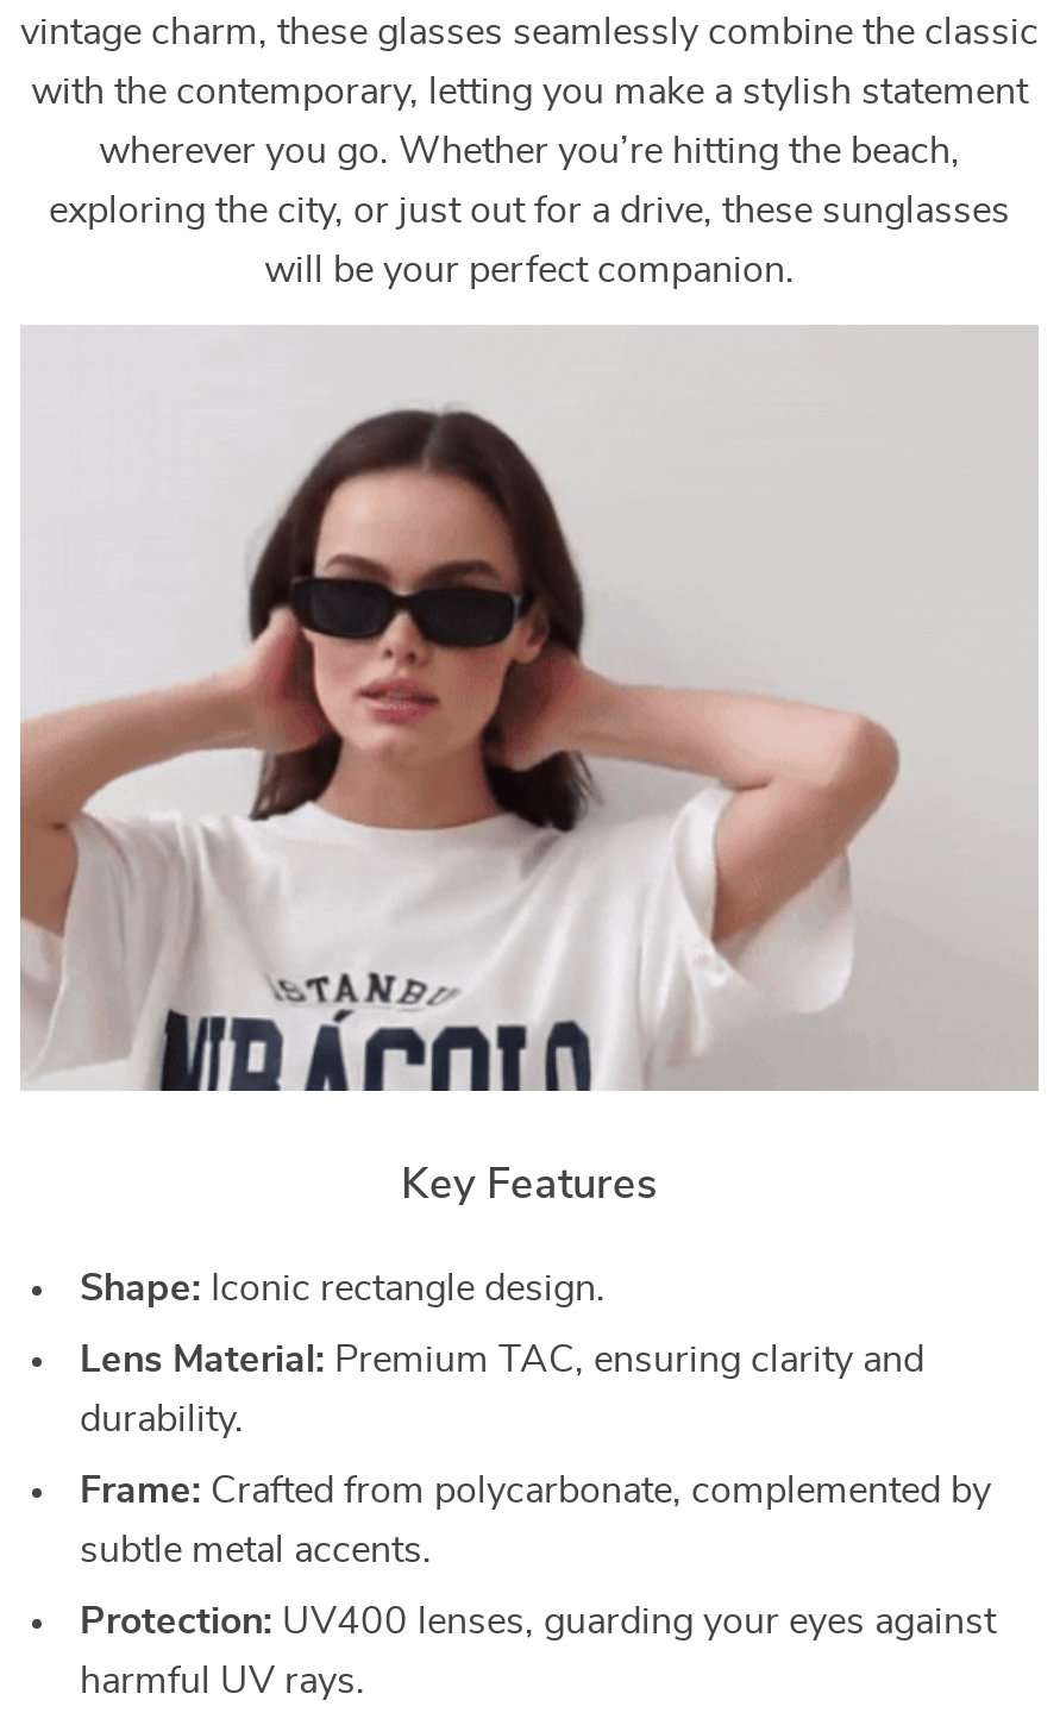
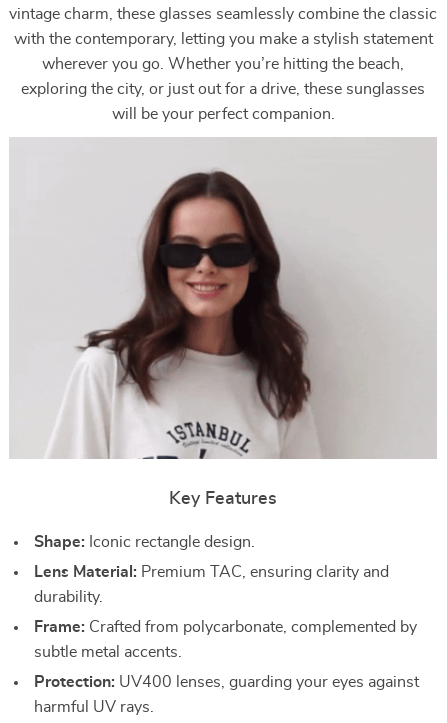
[20,403,901,1093] [image] -> [10,169,377,460] [image]

